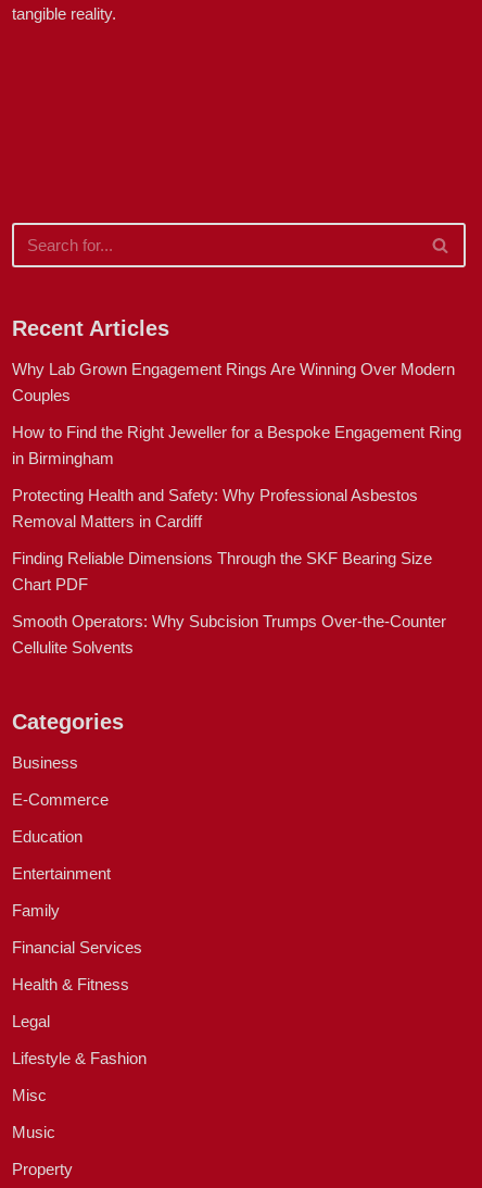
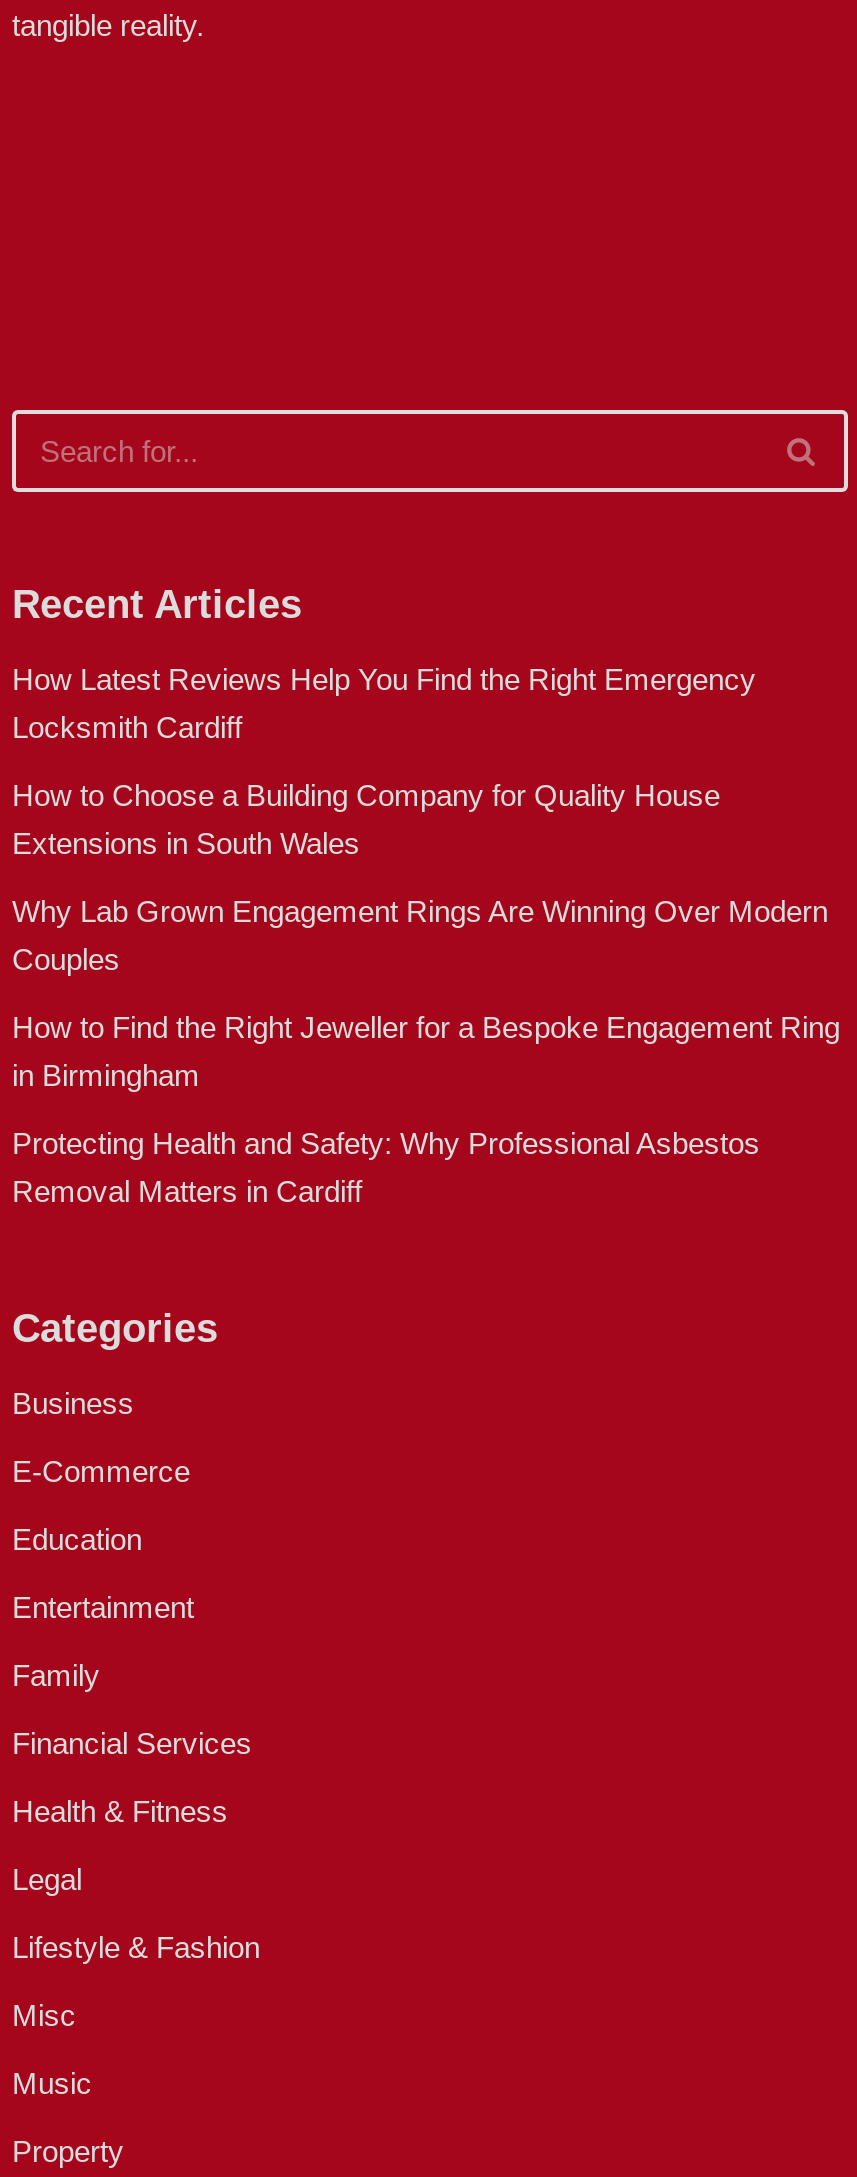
none -> [12,662,756,860] How Latest Reviews Help You Find the Right Emergency | Locksmith Cardiff | How to Choose a Building Company for Quality House | Extensions in South Wales
moved [12,360,461,530] -> [12,894,840,1208]: Why Lab Grown Engagement Rings Are Winning Over Modern | Couples | How to Find the Right Jeweller for a Bespoke Engagement Ring | in Birmingham | Protecting Health and Safety: Why Professional Asbestos | Removal Matters in Cardiff
[12,549,446,656] Finding Reliable Dimensions Through the SKF Bearing Size | Chart PDF | Smooth Operators: Why Subcision Trumps Over-the-Counter | Cellulite Solvents -> none

